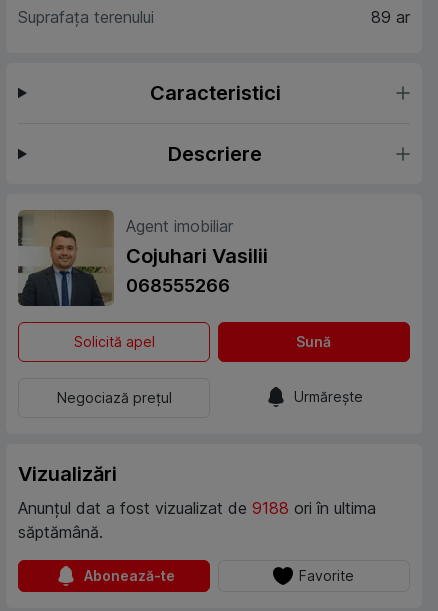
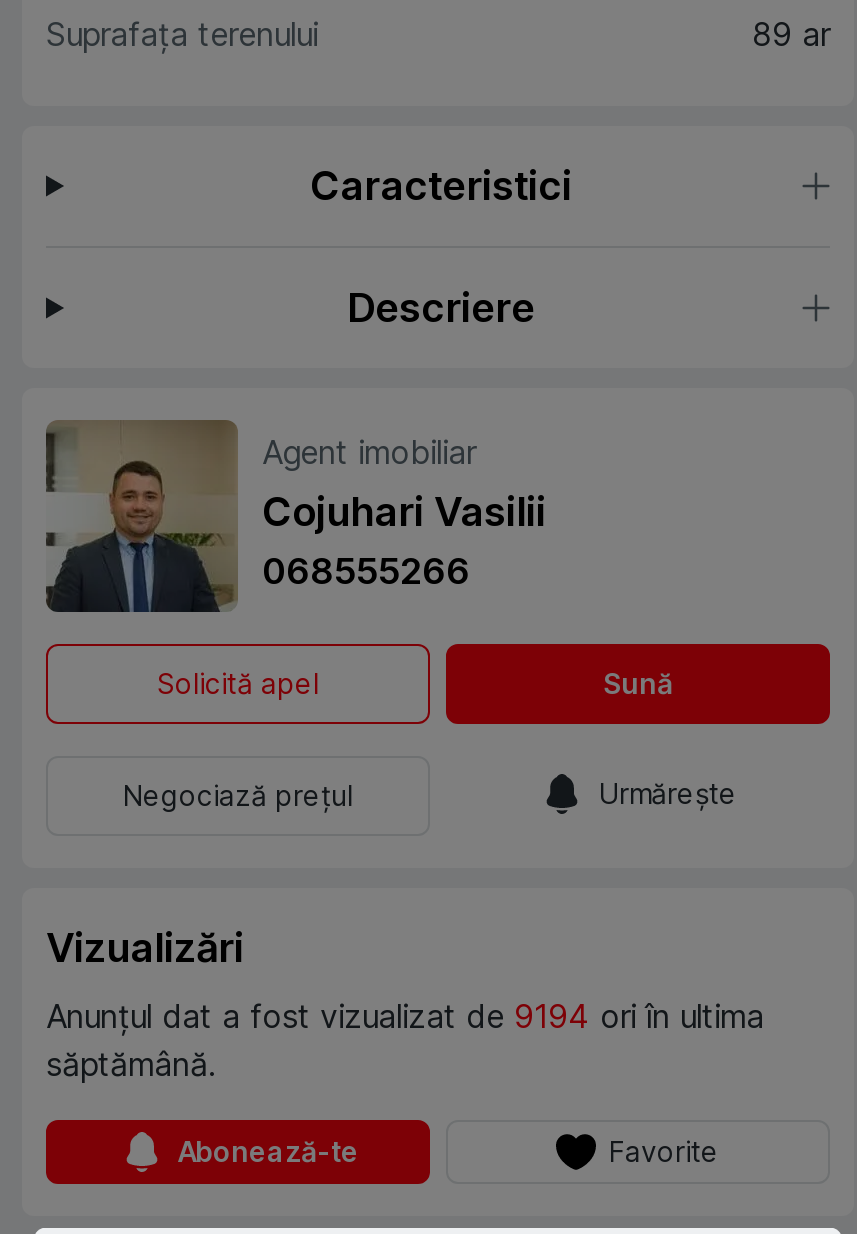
[18,498,376,518] Anunțul dat a fost vizualizat de 9188 ori în ultima -> [46,996,764,1036] Anunțul dat a fost vizualizat de 9194 ori în ultima

